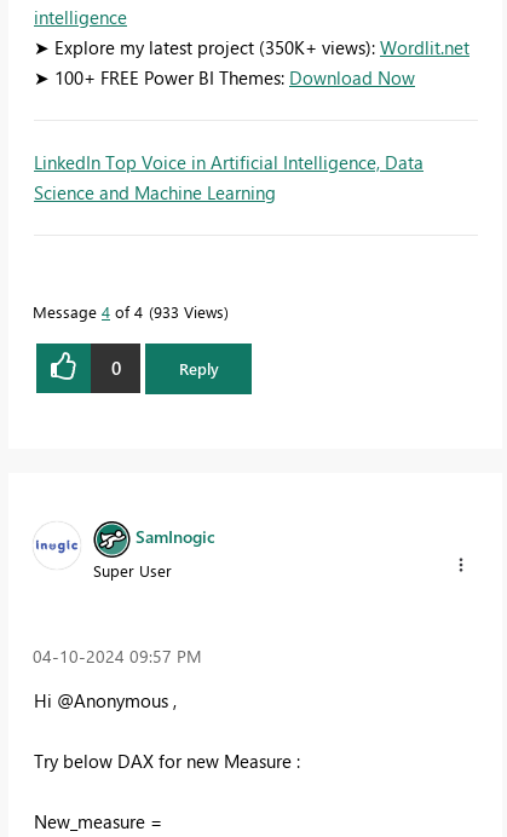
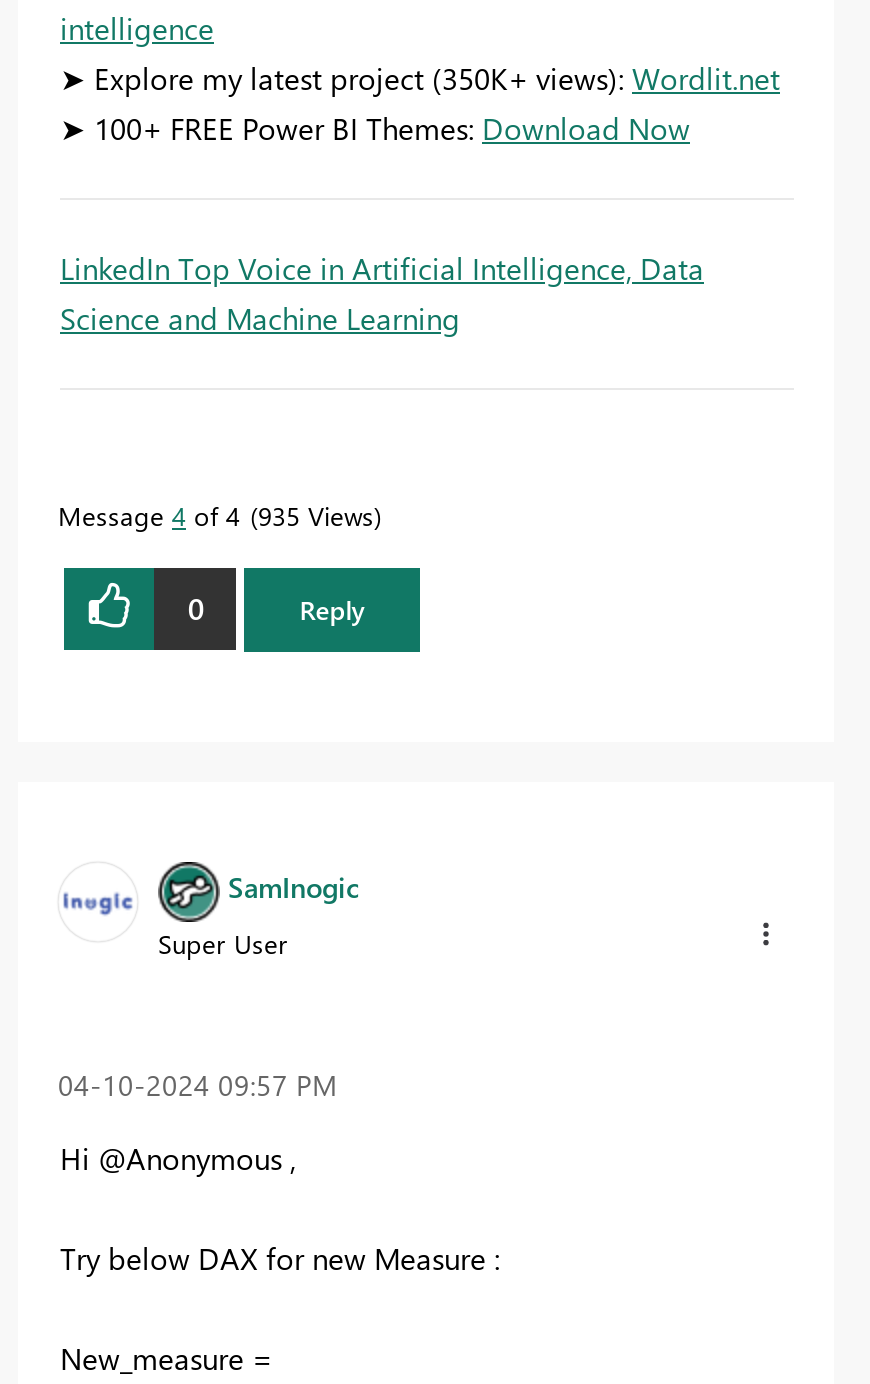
[33,301,224,321] Message 4 of 4 933 Views -> [58,497,374,531] Message 4 of 4 935 Views

